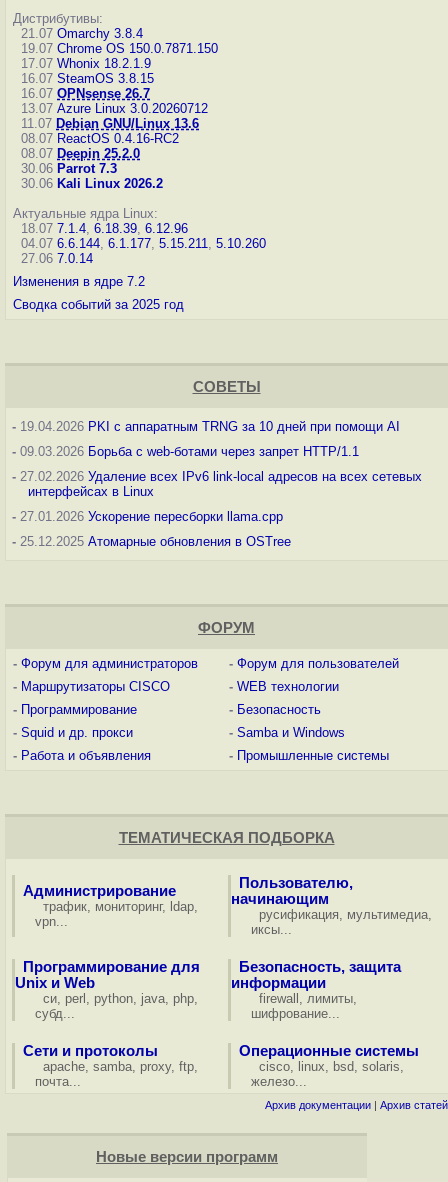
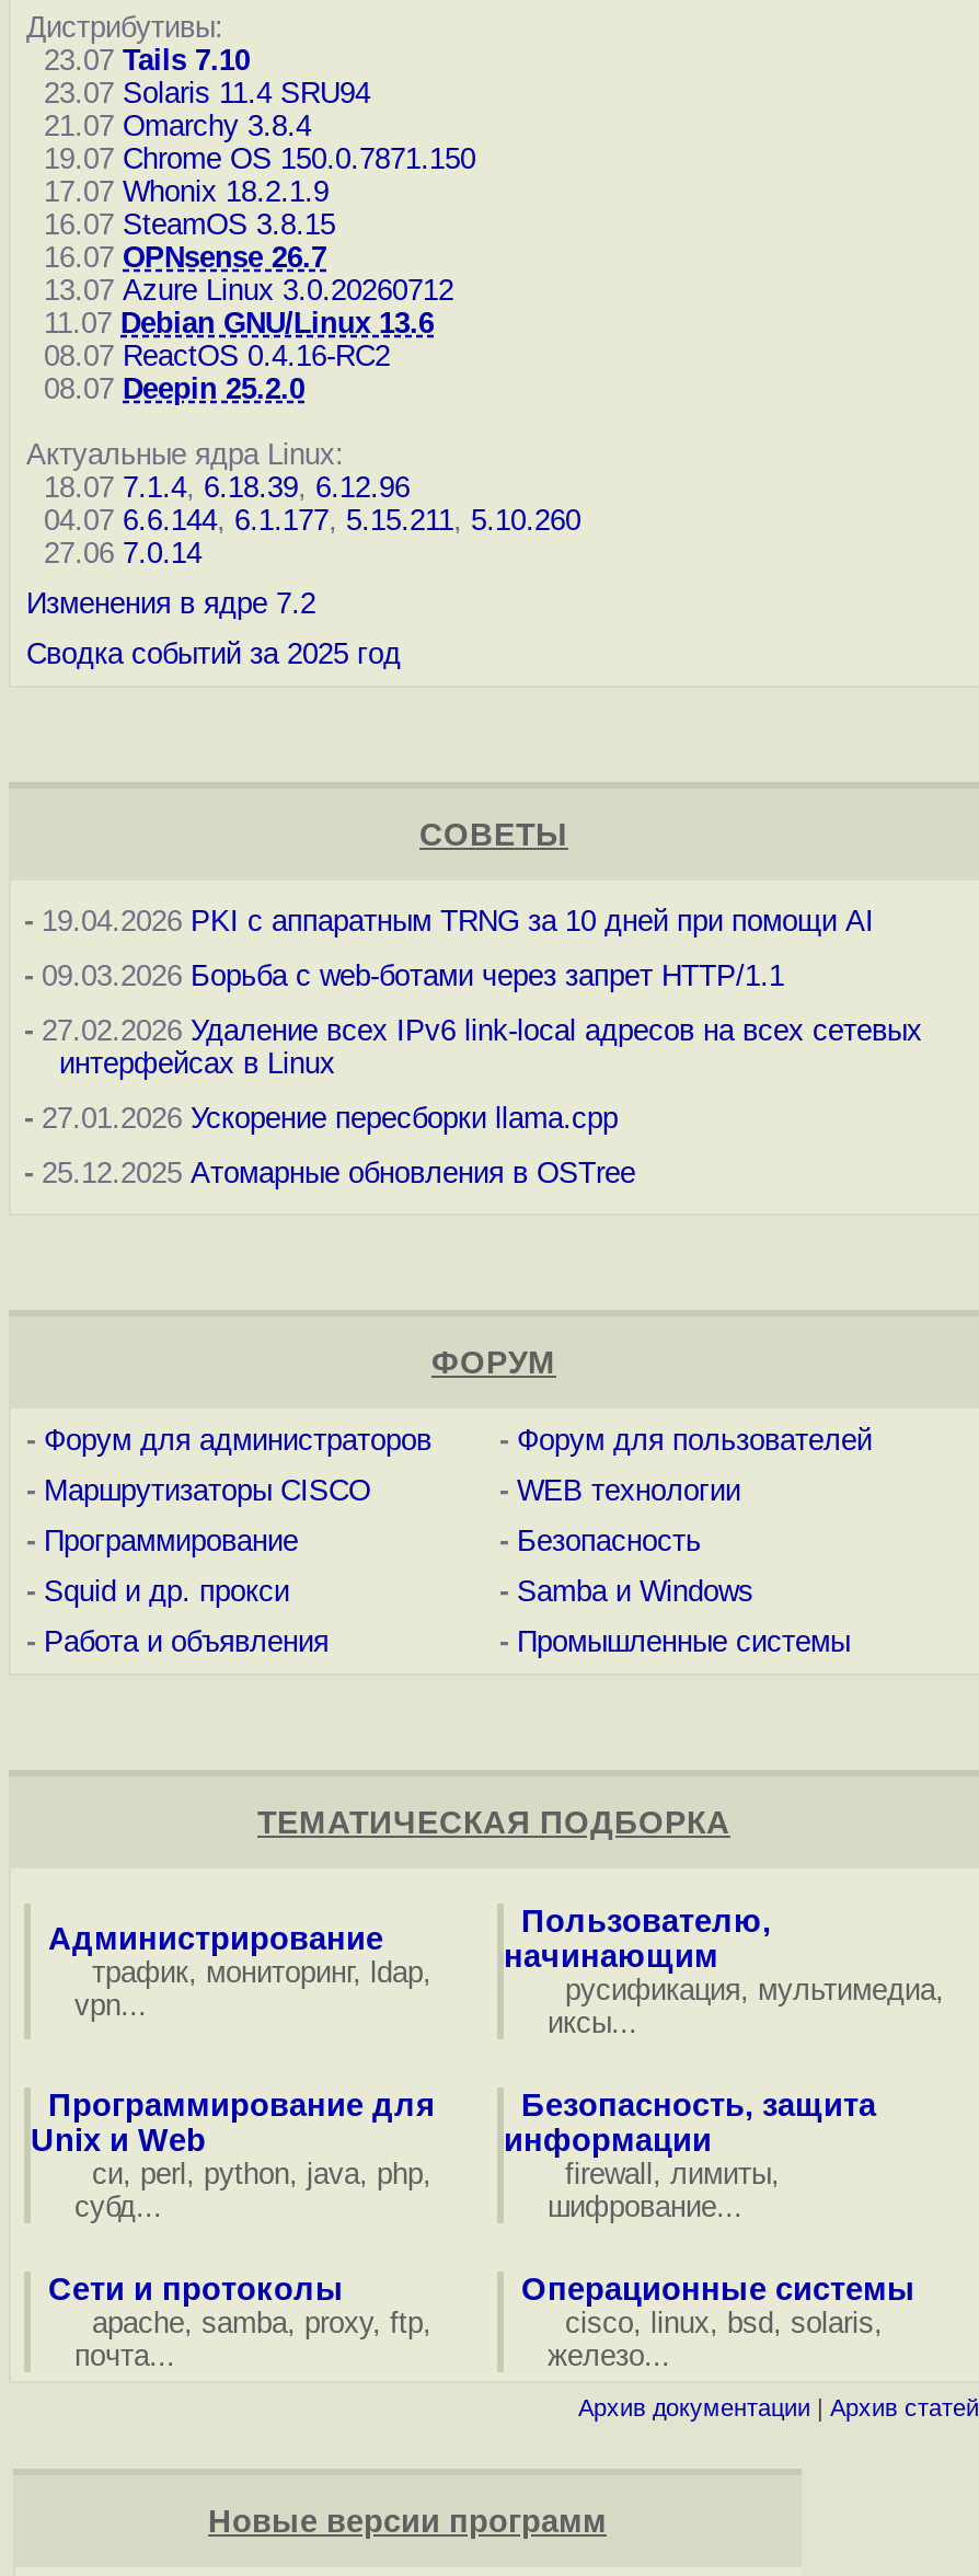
none -> [26,44,370,110] 23.07 Tails 7.10 | 23.07 Solaris 11.4 SRU94
moved [13,26,218,161] -> [26,110,475,405]: 21.07 Omarchy 3.8.4 | 19.07 Chrome OS 150.0.7871.150 | 17.07 Whonix 18.2.1.9 | ... | 08.07 ReactOS 0.4.16-RC2 | 08.07 Deepin 25.2.0
[13,161,163,191] 30.06 Parrot 7.3 | 30.06 Kali Linux 2026.2 -> none

